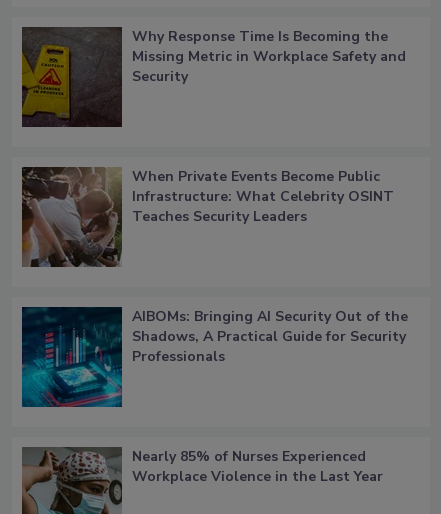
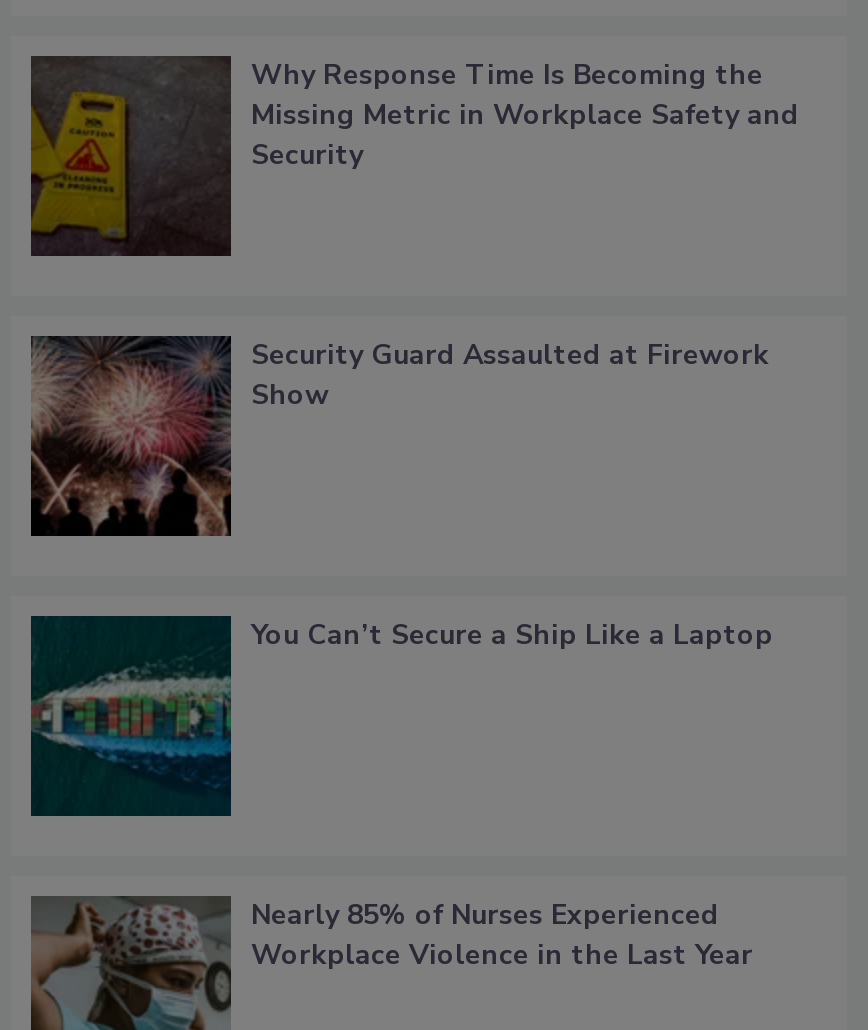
[21,167,394,268] [image] | When Private Events Become Public | Infrastructure: What Celebrity OSINT | Teaches Security Leaders -> [29,334,769,538] [image] | Security Guard Assaulted at Firework | Show
[21,307,408,408] [image] | AIBOMs: Bringing AI Security Out of the | Shadows, A Practical Guide for Security | Professionals -> [29,617,773,818] [image] | You Can’t Secure a Ship Like a Laptop

